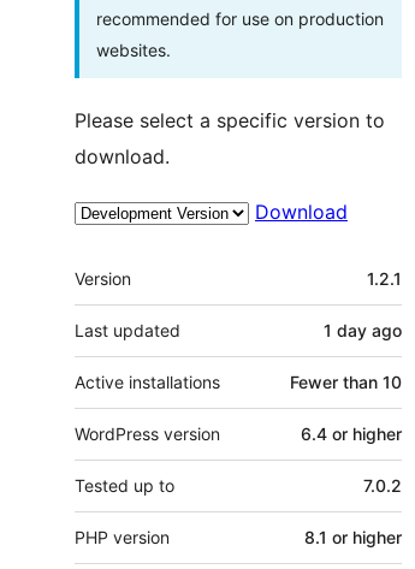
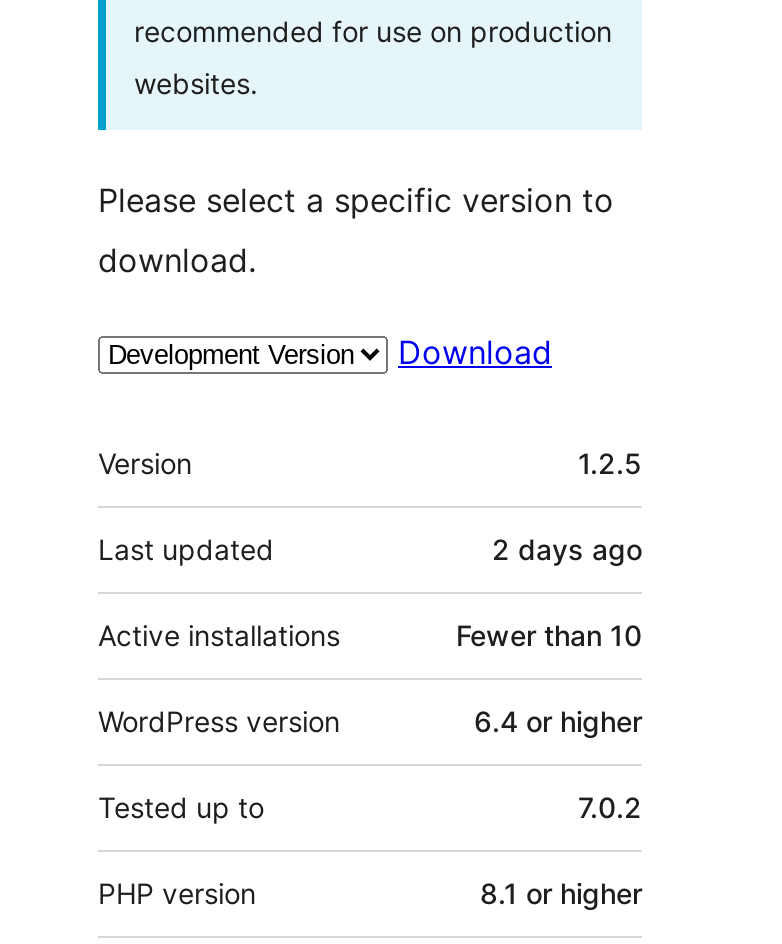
[367,268,402,288] 1.2.1 -> [578,445,642,479] 1.2.5
[324,319,402,340] 1 day ago -> [492,531,642,565] 2 days ago

